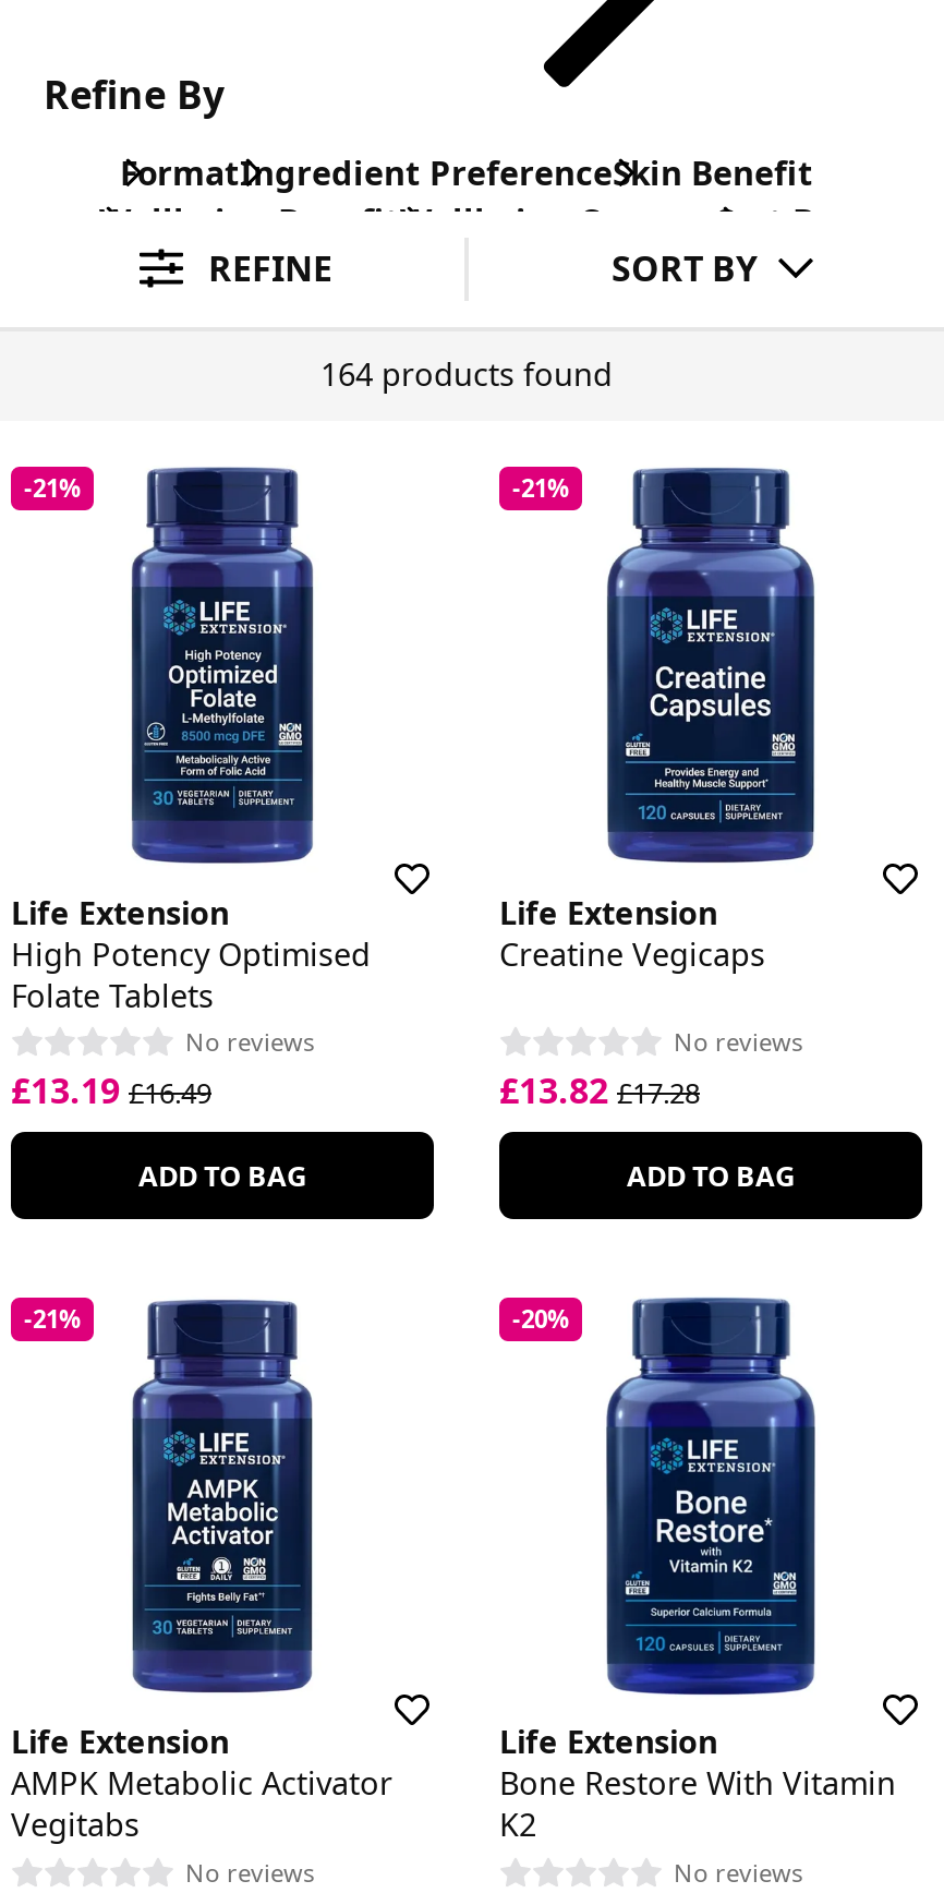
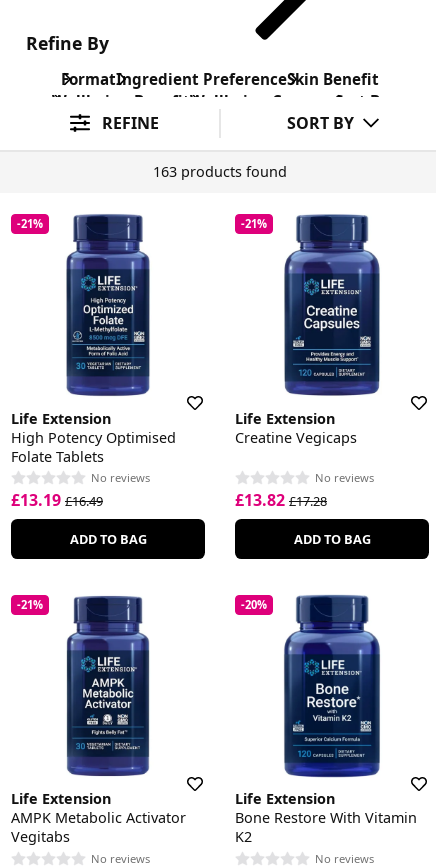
[320,354,613,395] 164 products found -> [153,162,287,181] 163 products found

